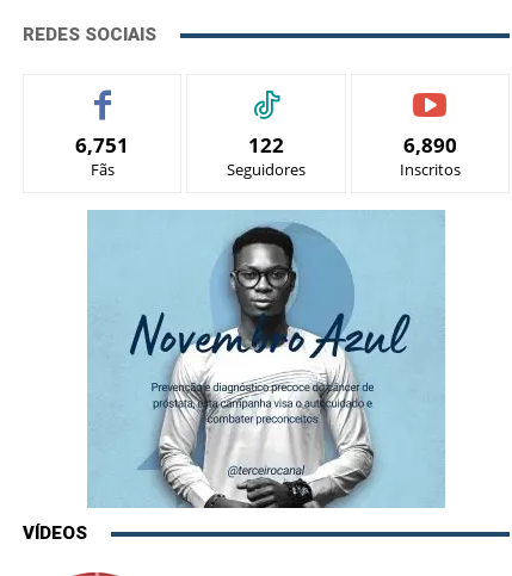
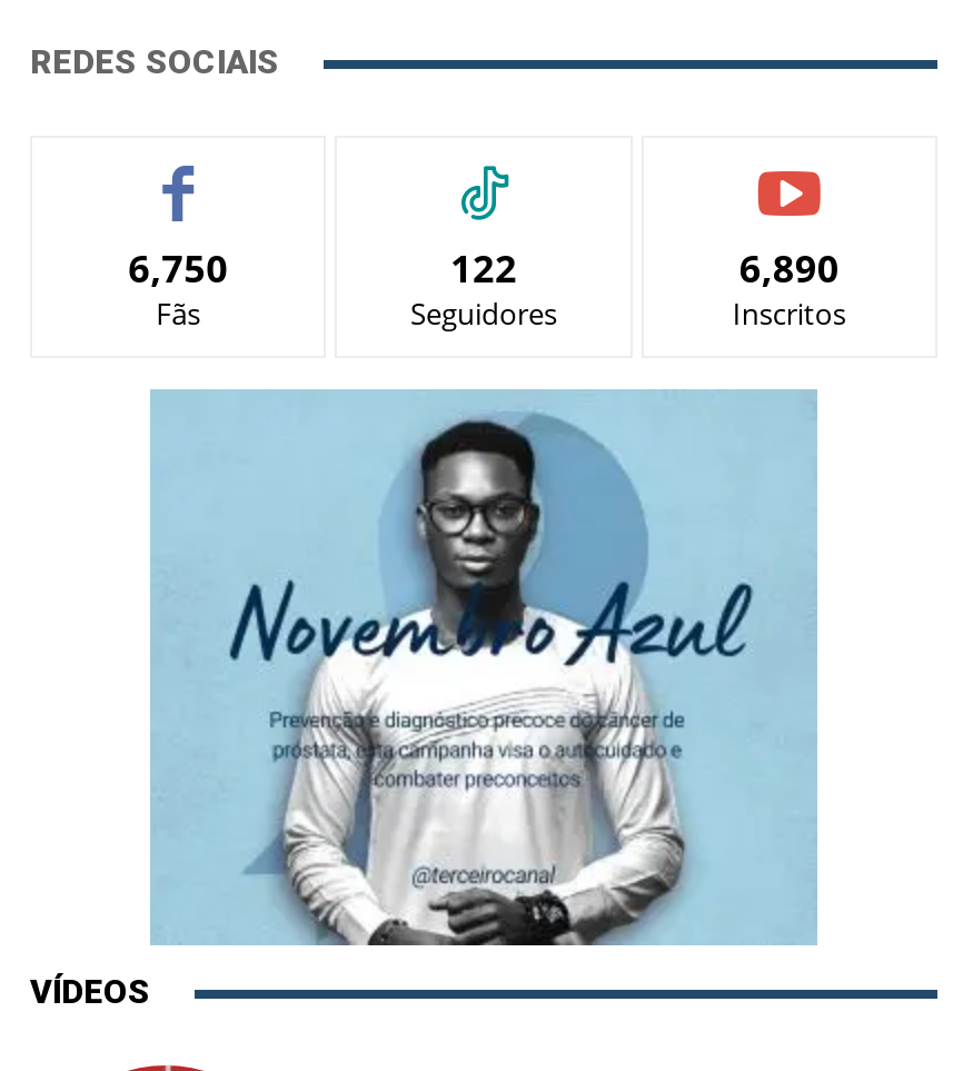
[75,132,129,159] 6,751 -> [128,242,228,293] 6,750

